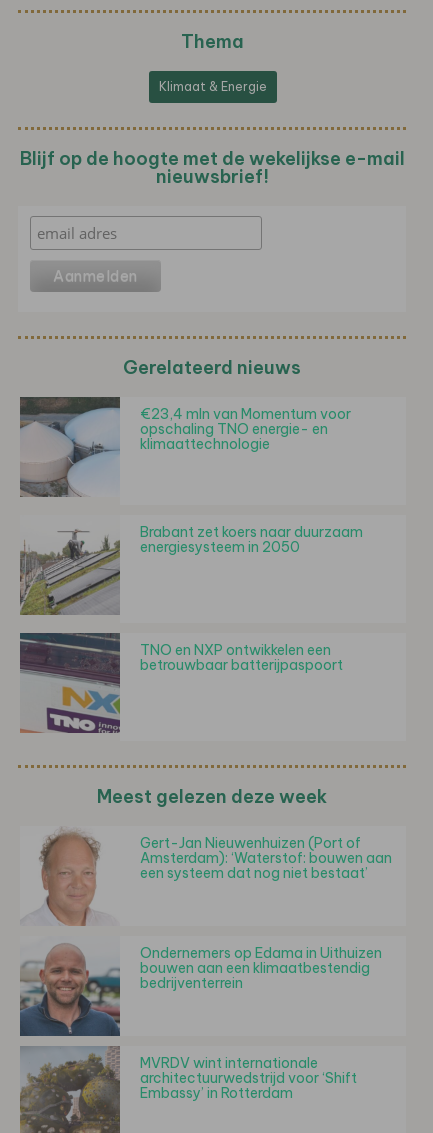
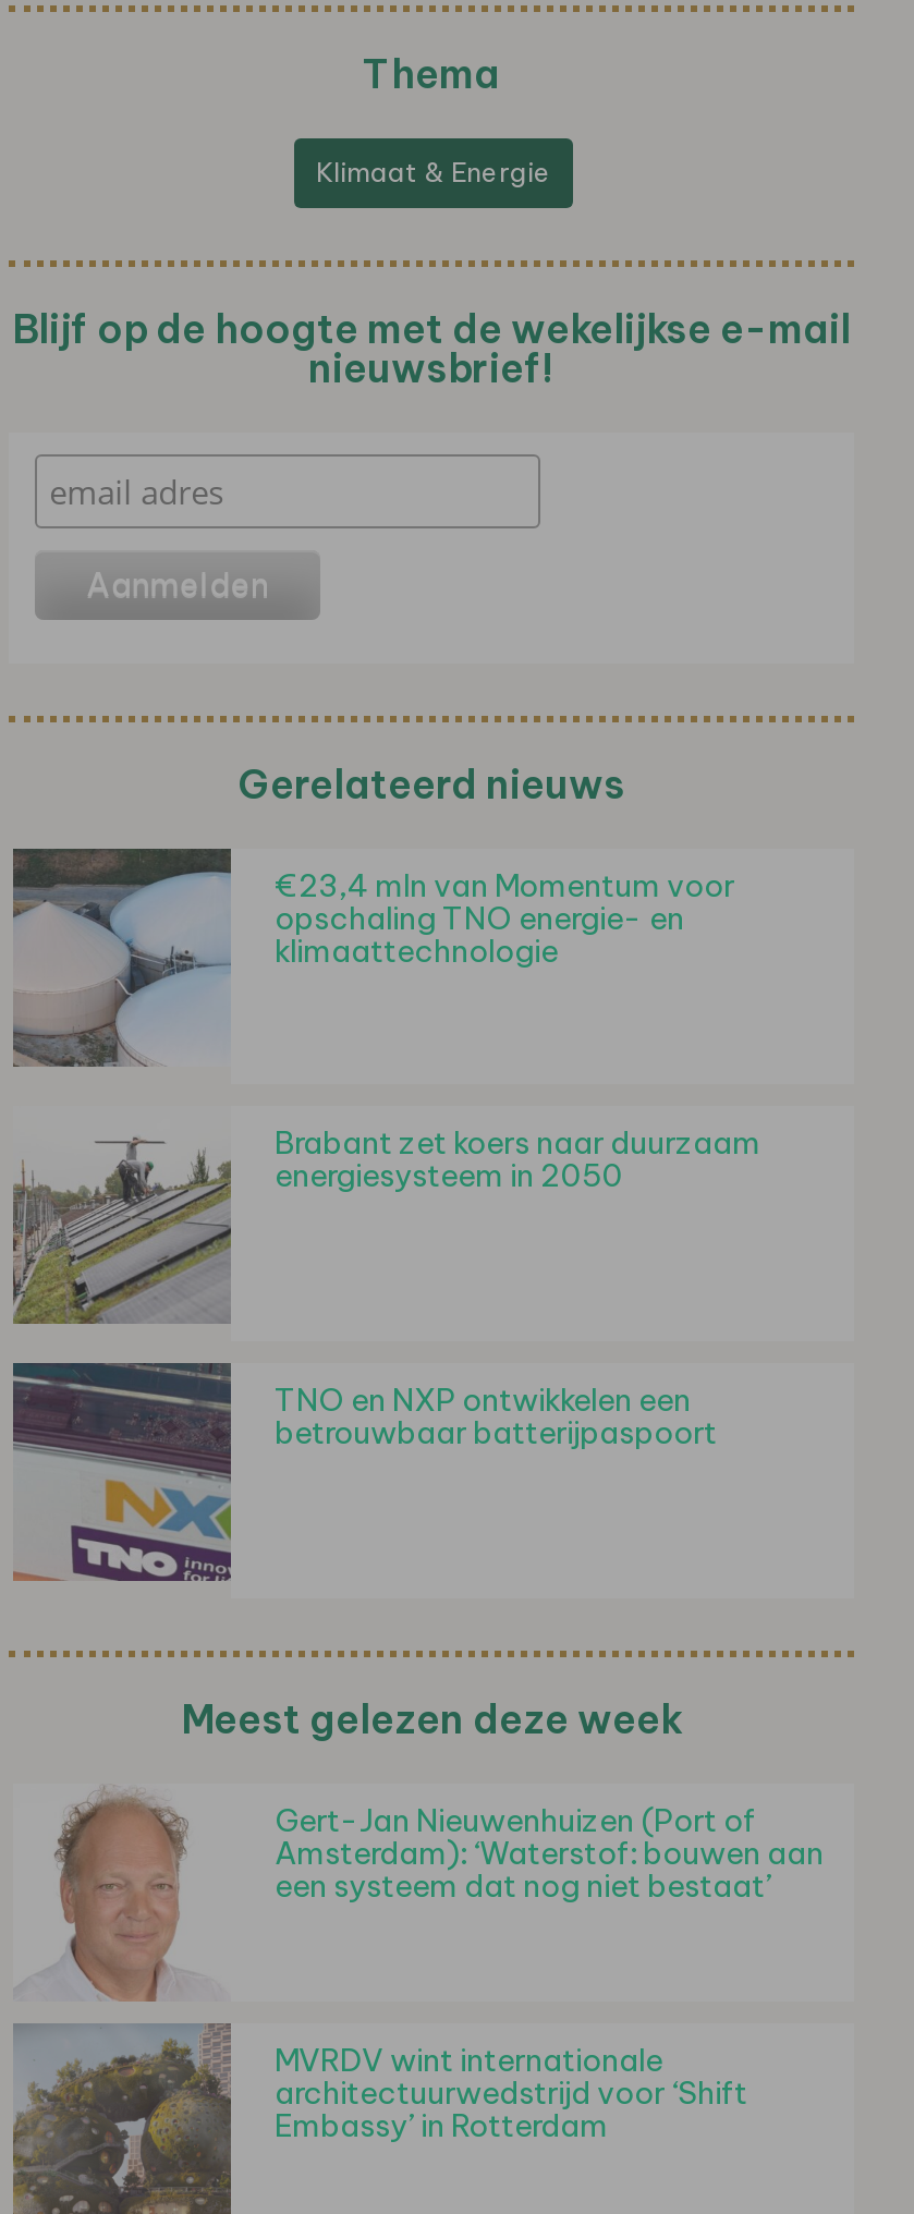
[19,939,382,1037] [image] | Ondernemers op Edama in Uithuizen | bouwen aan een klimaatbestendig | bedrijventerrein -> none

